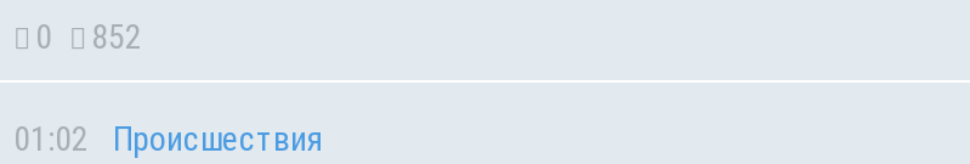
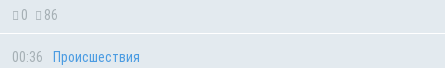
[35,17,142,56] 0 852 -> [21,7,58,23] 0 86
[13,119,324,158] 01:02 Происшествия -> [12,49,140,65] 00:36 Происшествия

